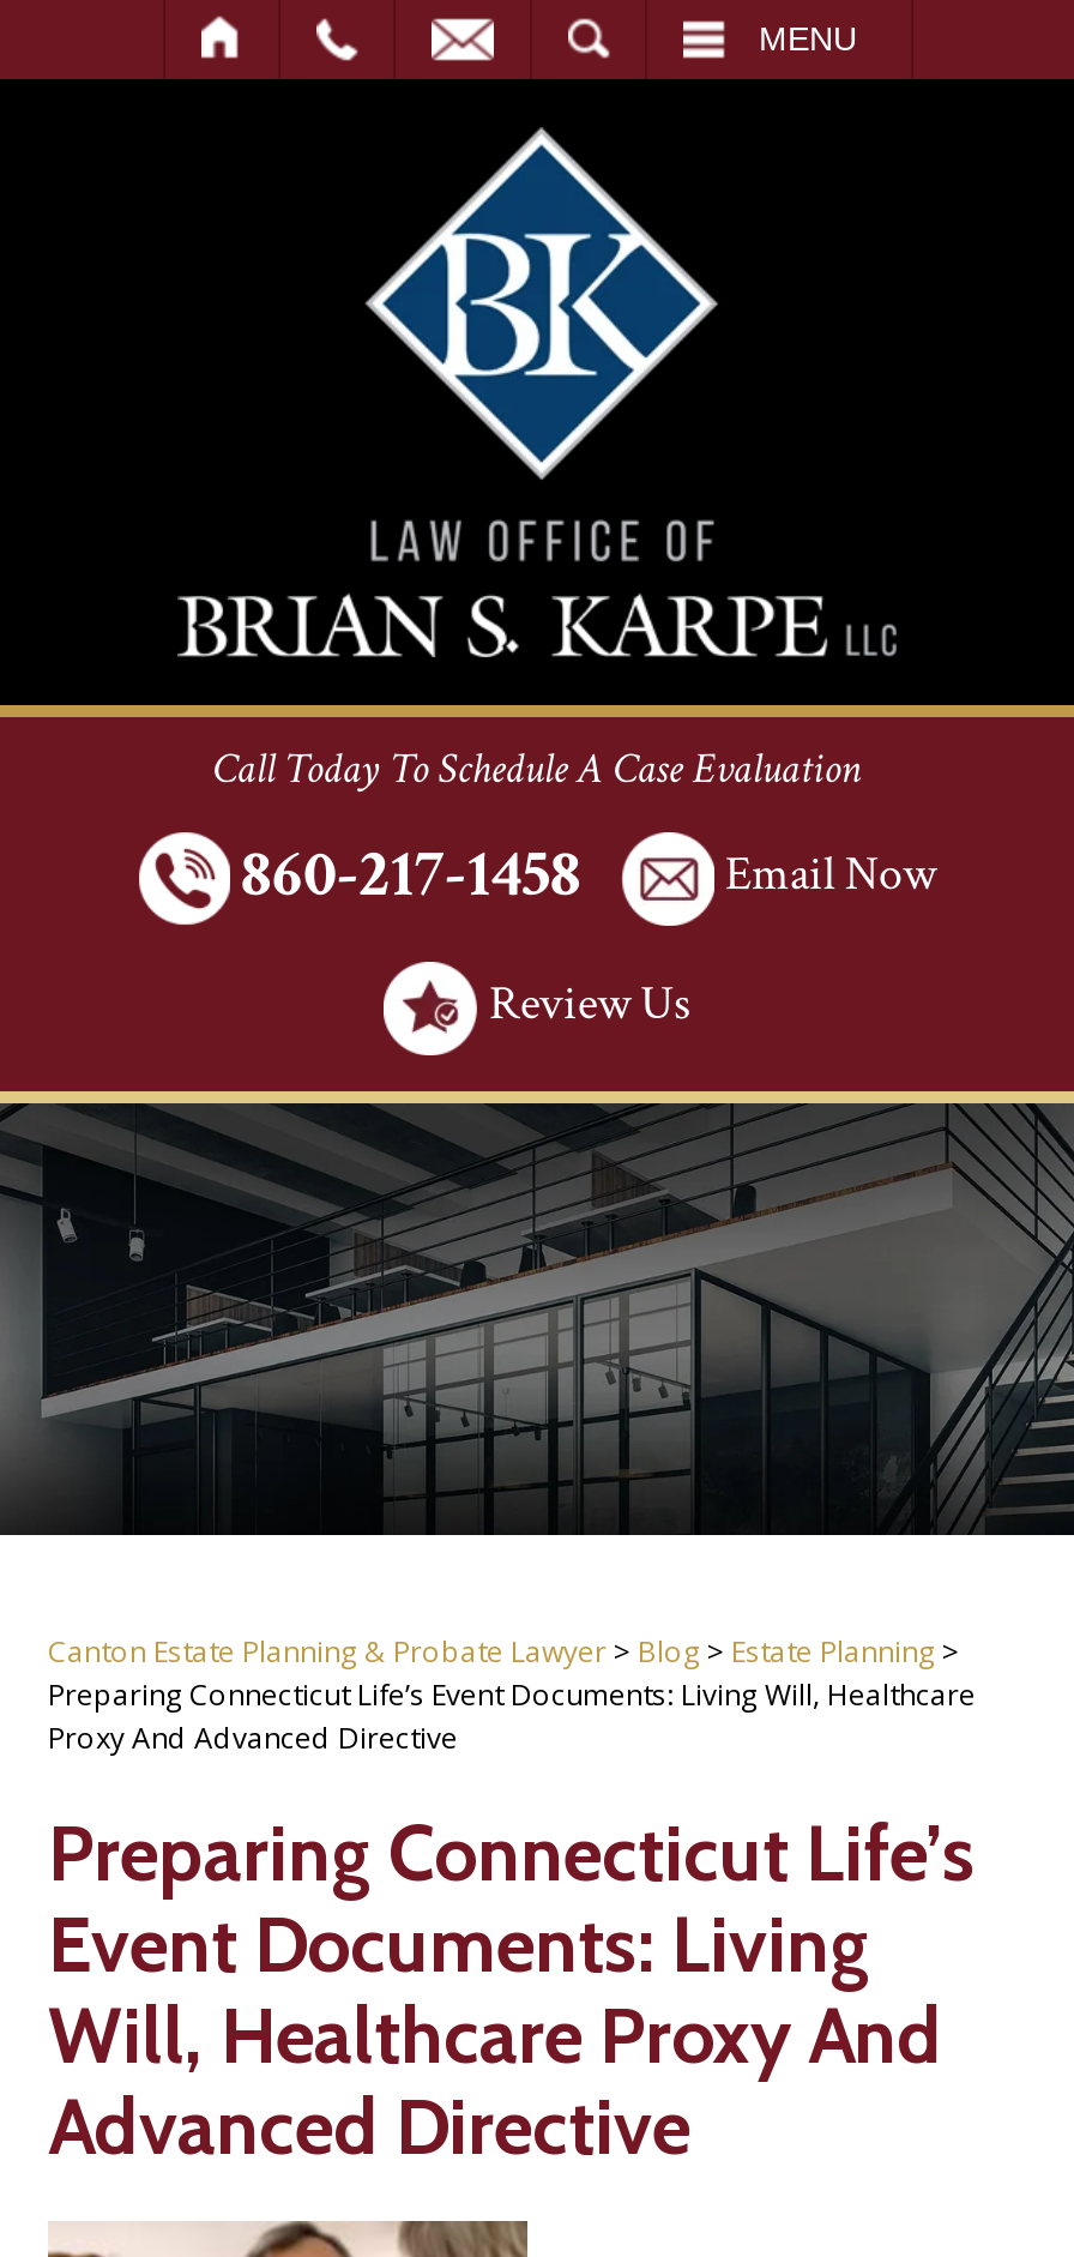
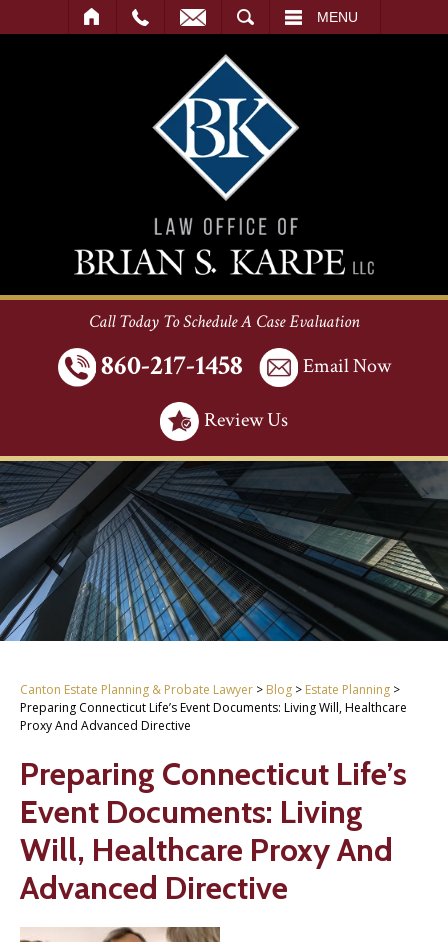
[7,1103,1067,1537] [image] -> [3,462,445,642] [image]

